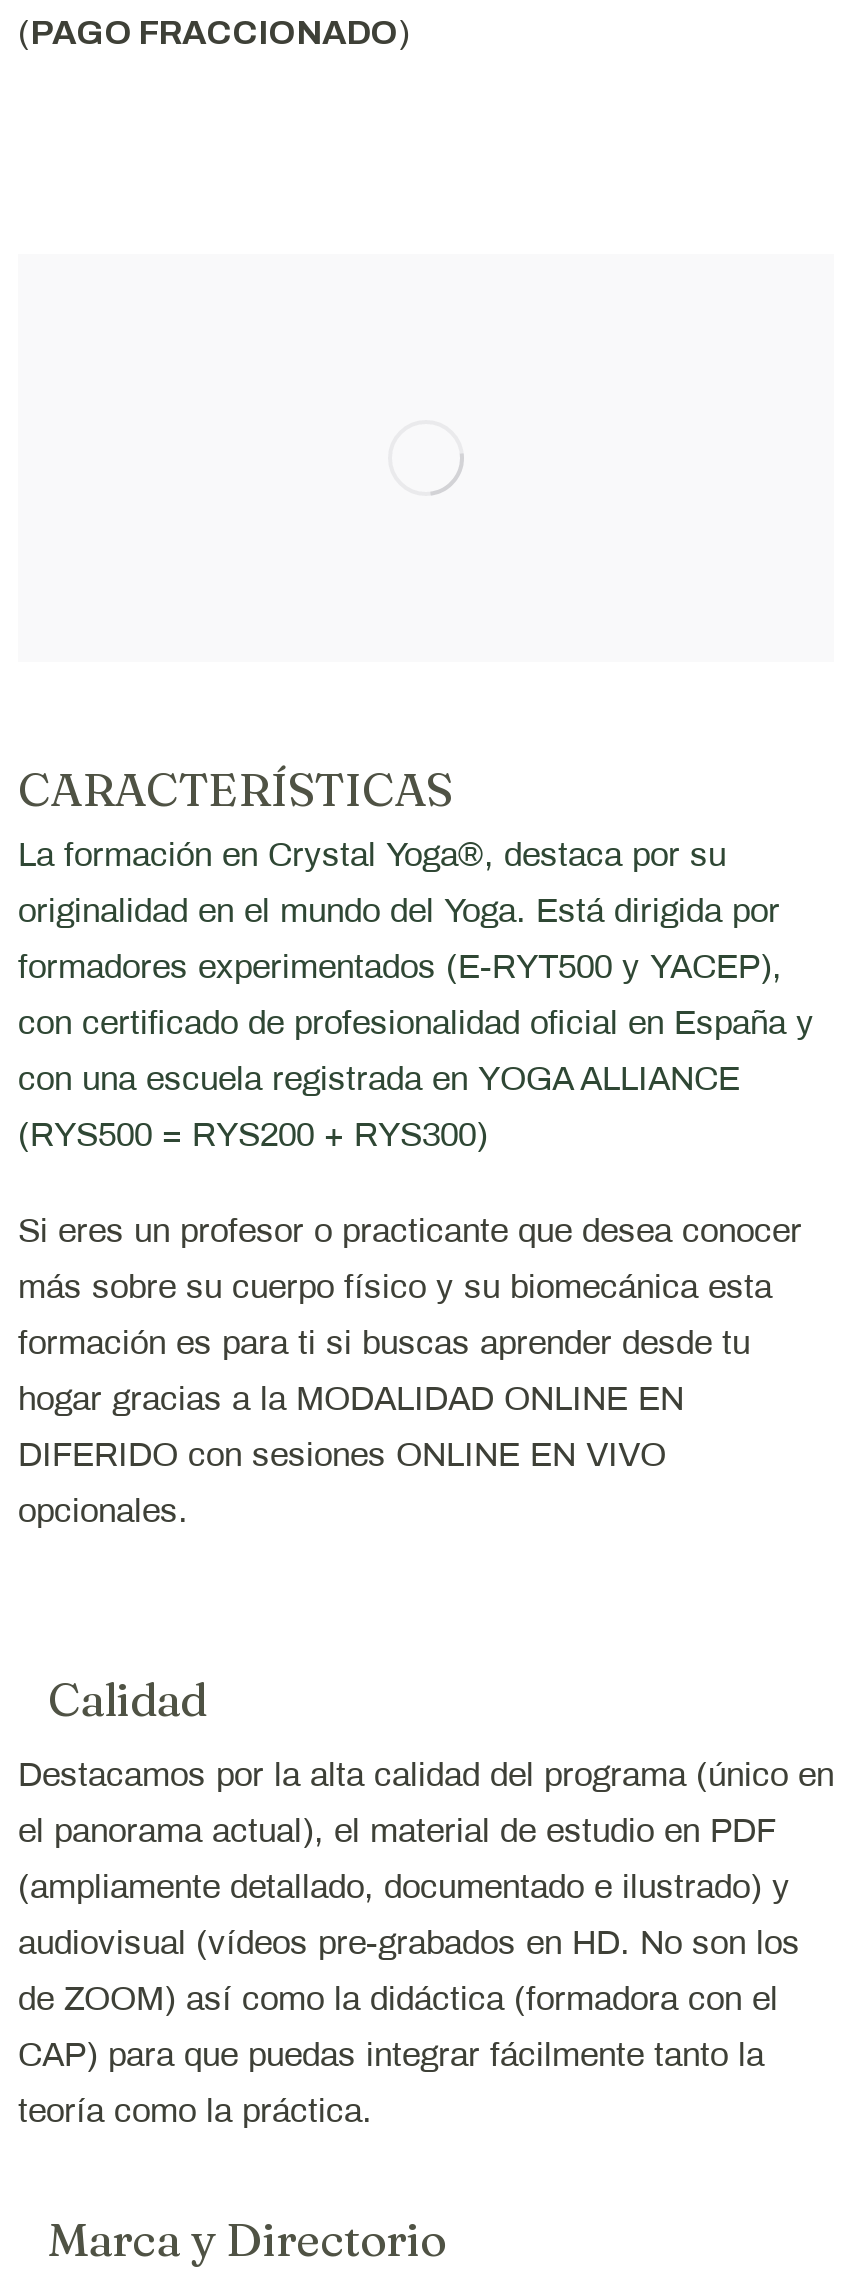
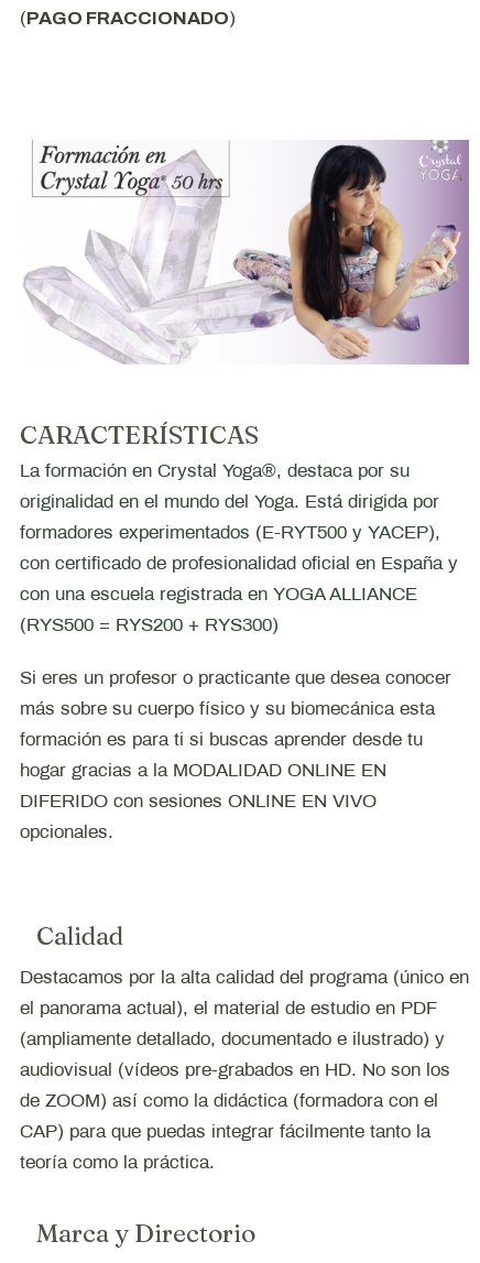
none -> [23,139,470,366] [image]

